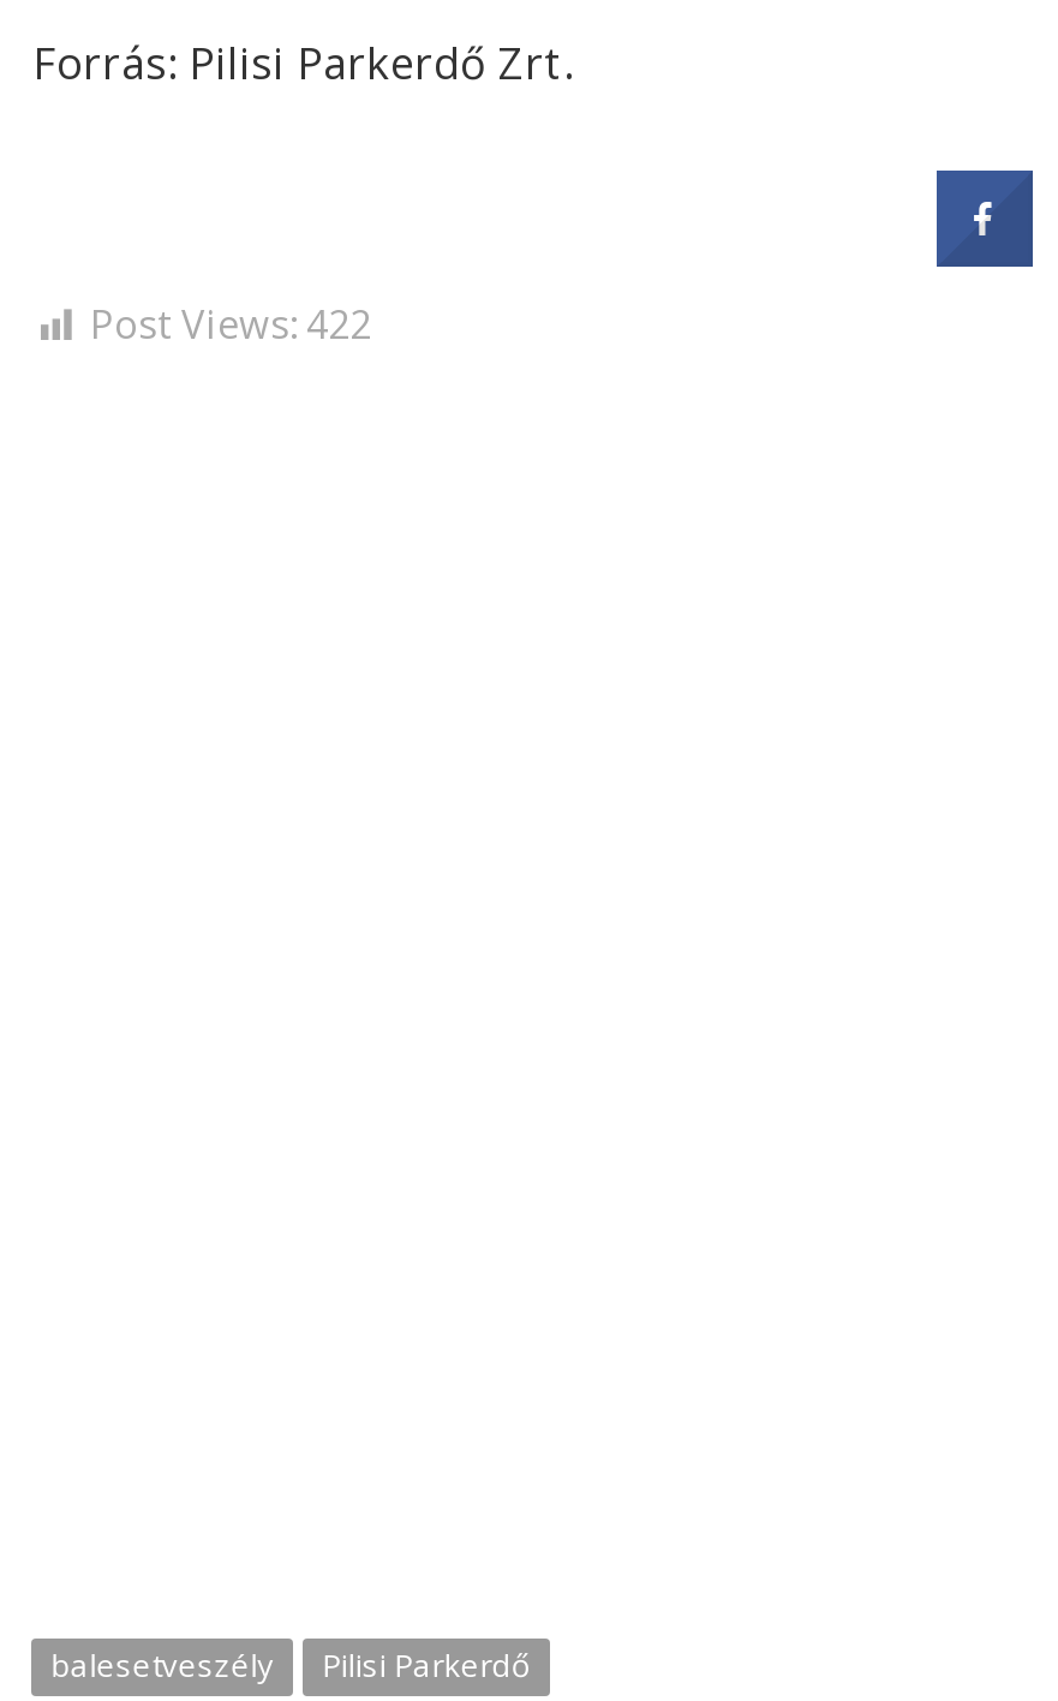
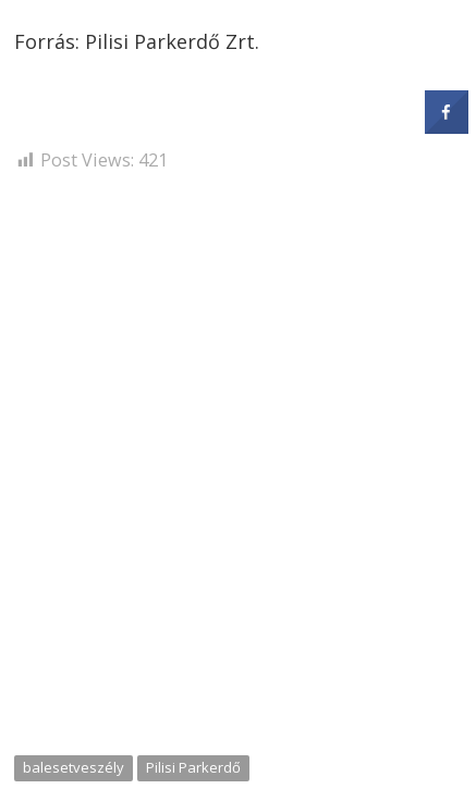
[90,298,371,351] Post Views: 422 -> [41,148,168,172] Post Views: 421

